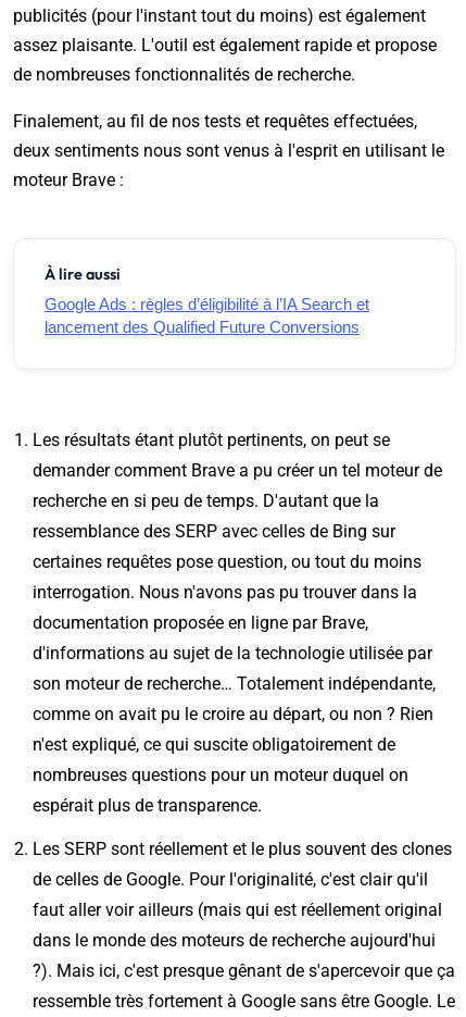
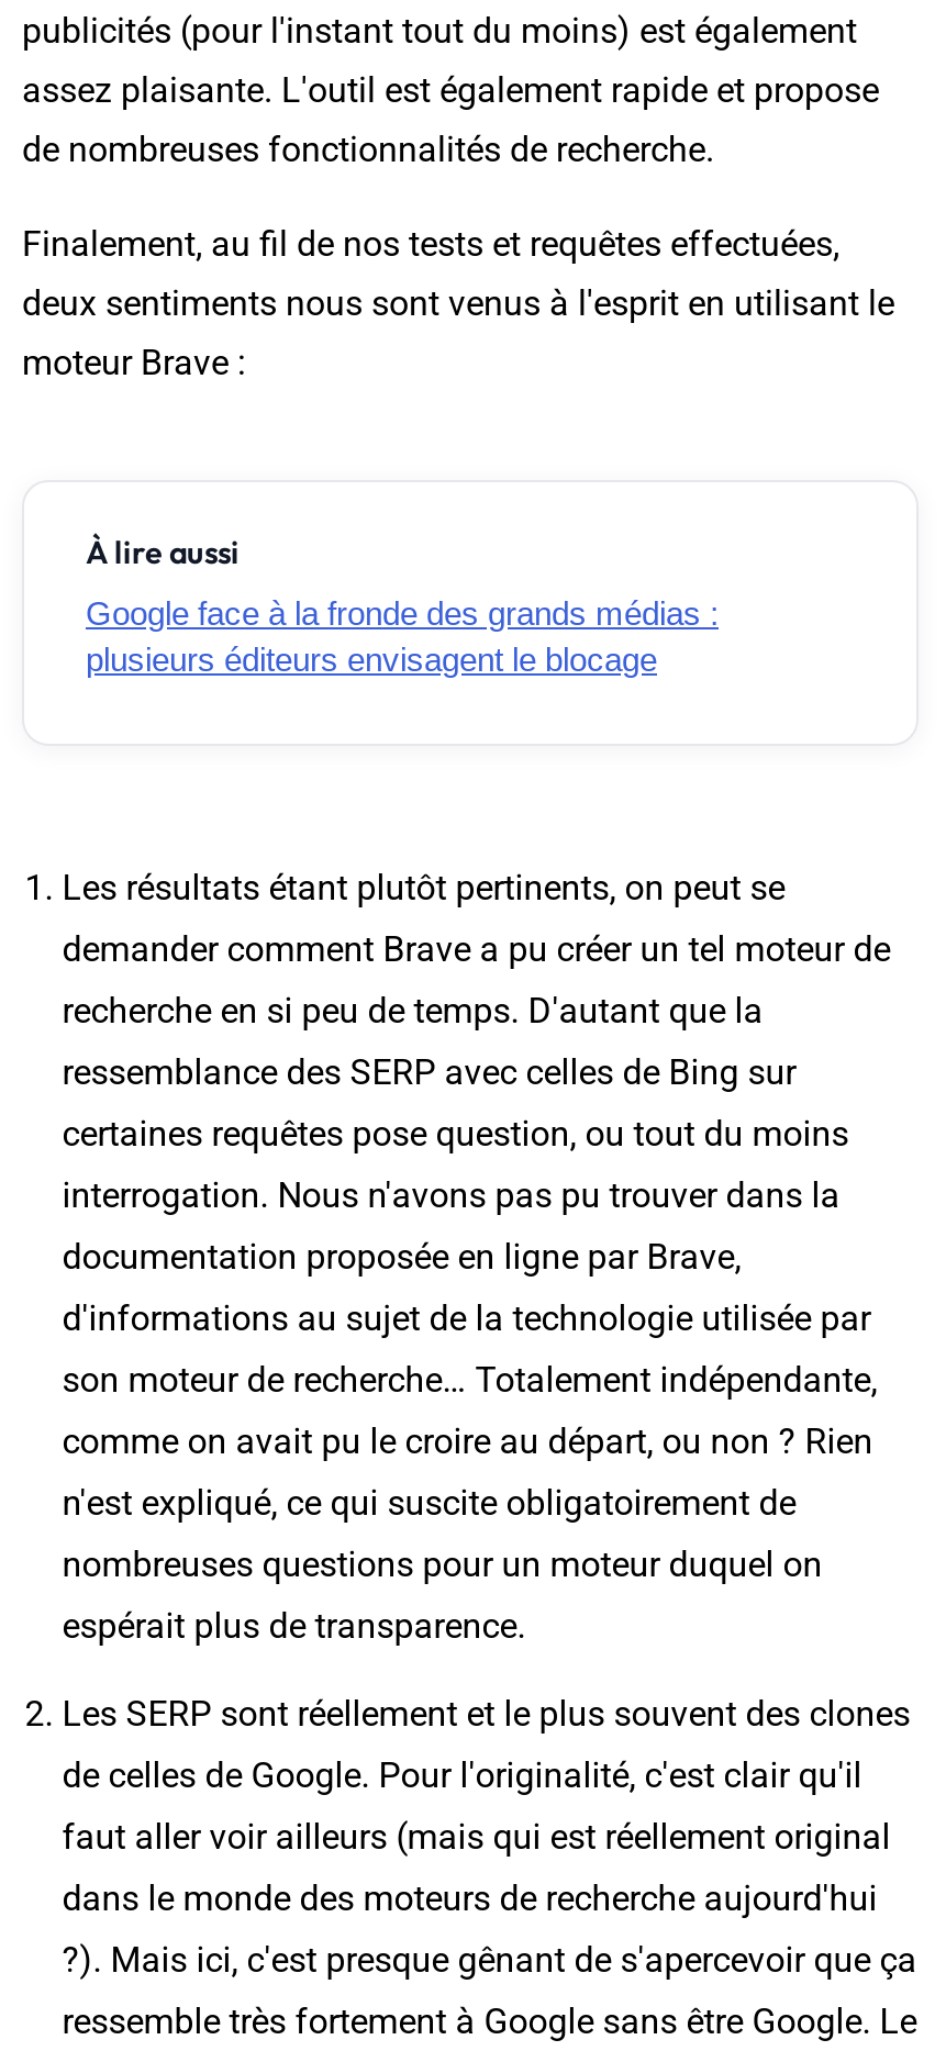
[45,295,369,336] Google Ads : règles d’éligibilité à l’IA Search et | lancement des Qualified Future Conversions -> [86,595,719,678] Google face à la fronde des grands médias : | plusieurs éditeurs envisagent le blocage

